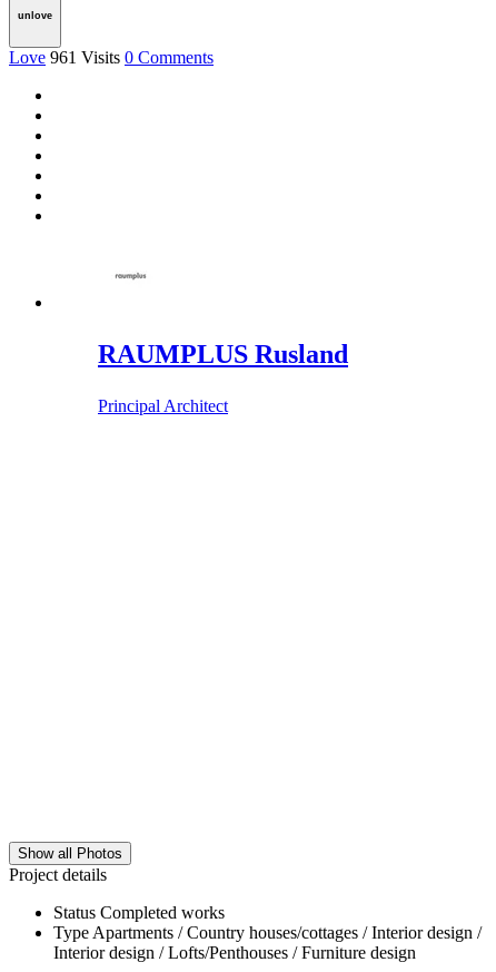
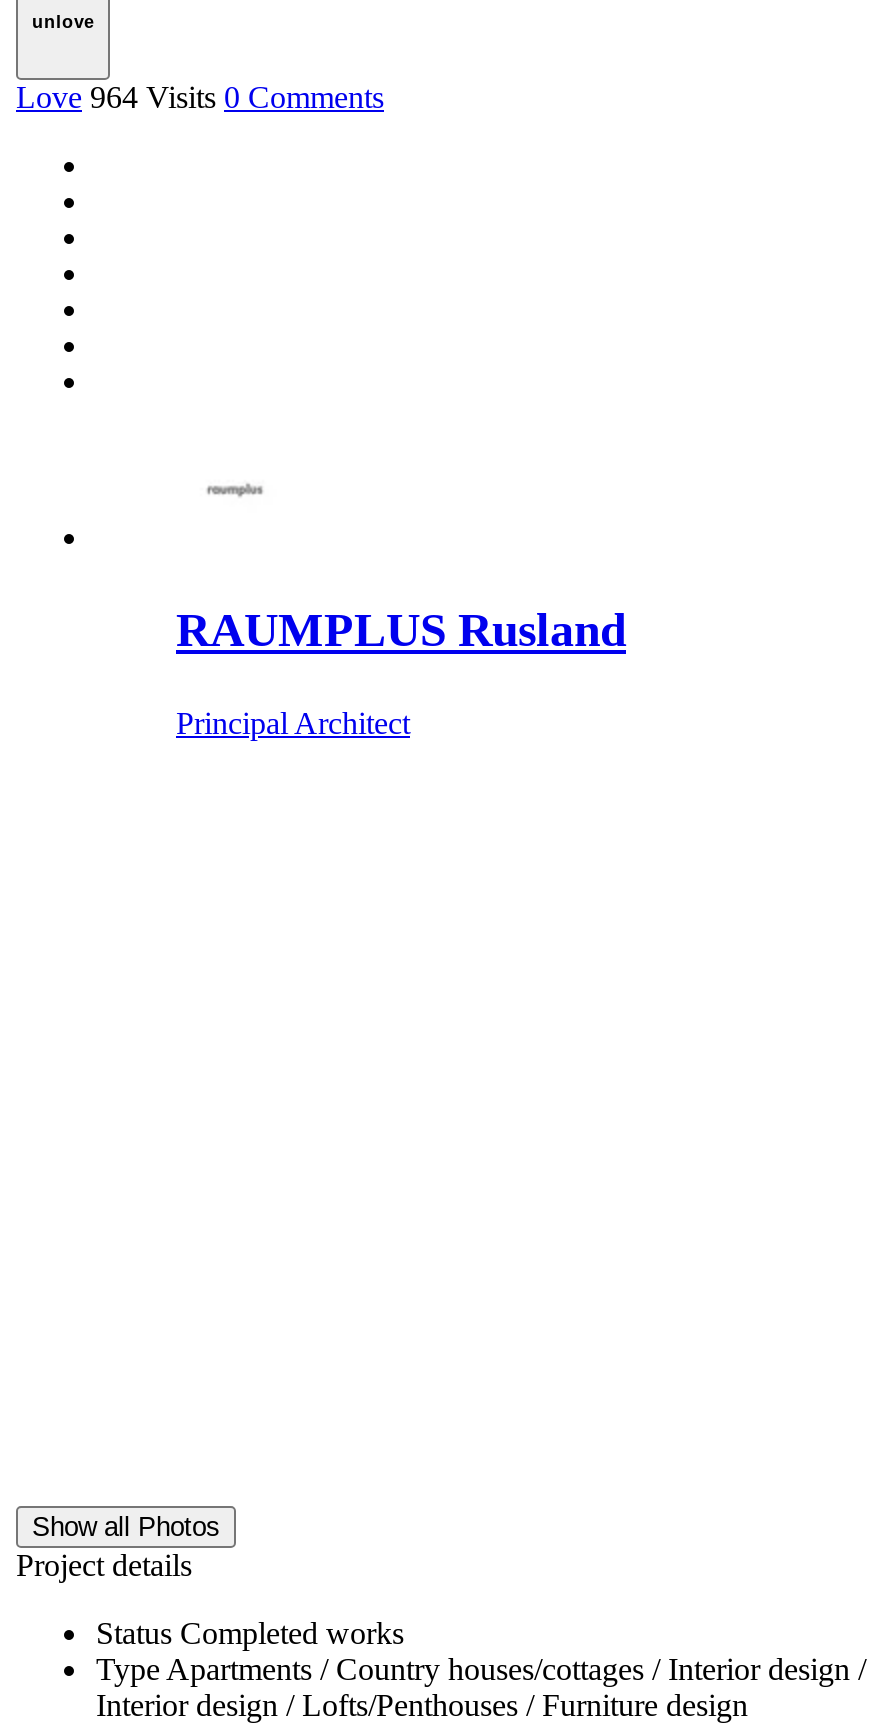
[9,48,214,67] Love 961 Visits 0 Comments -> [16,80,384,114] Love 964 Visits 0 Comments

